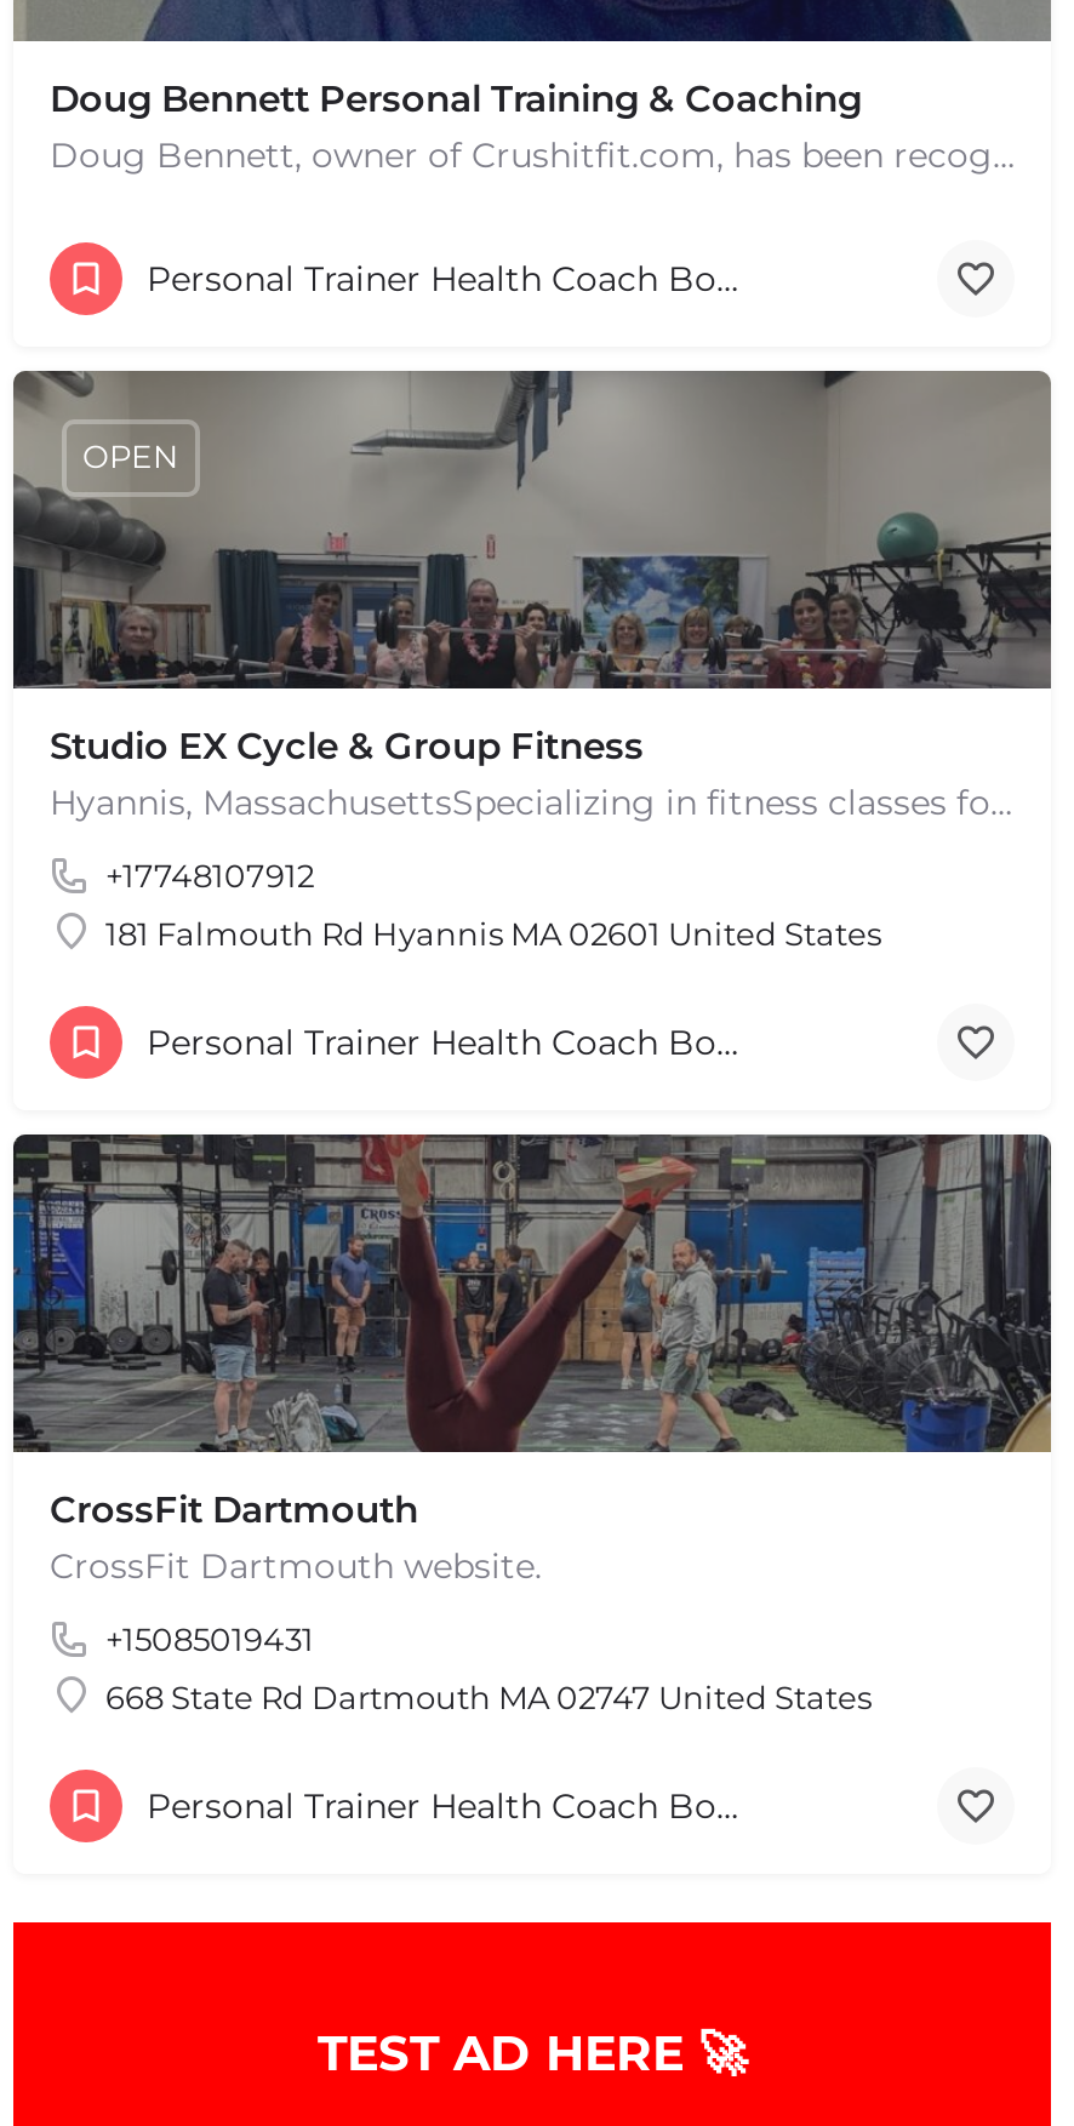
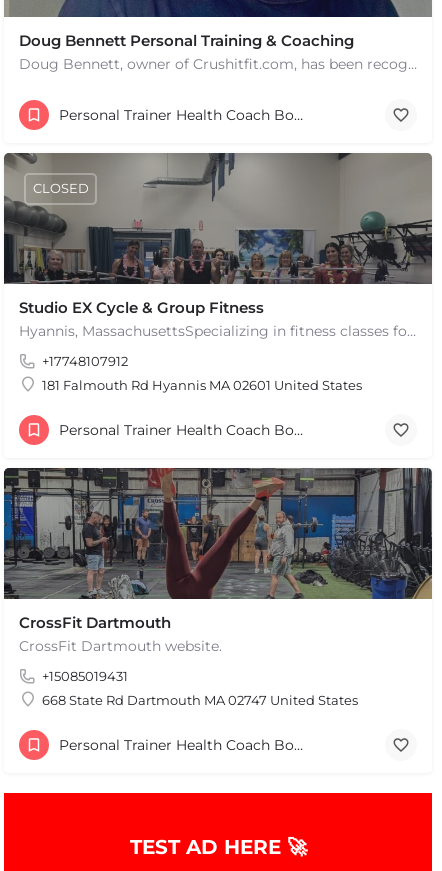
[82,437,179,476] OPEN -> [32,180,88,196] CLOSED

